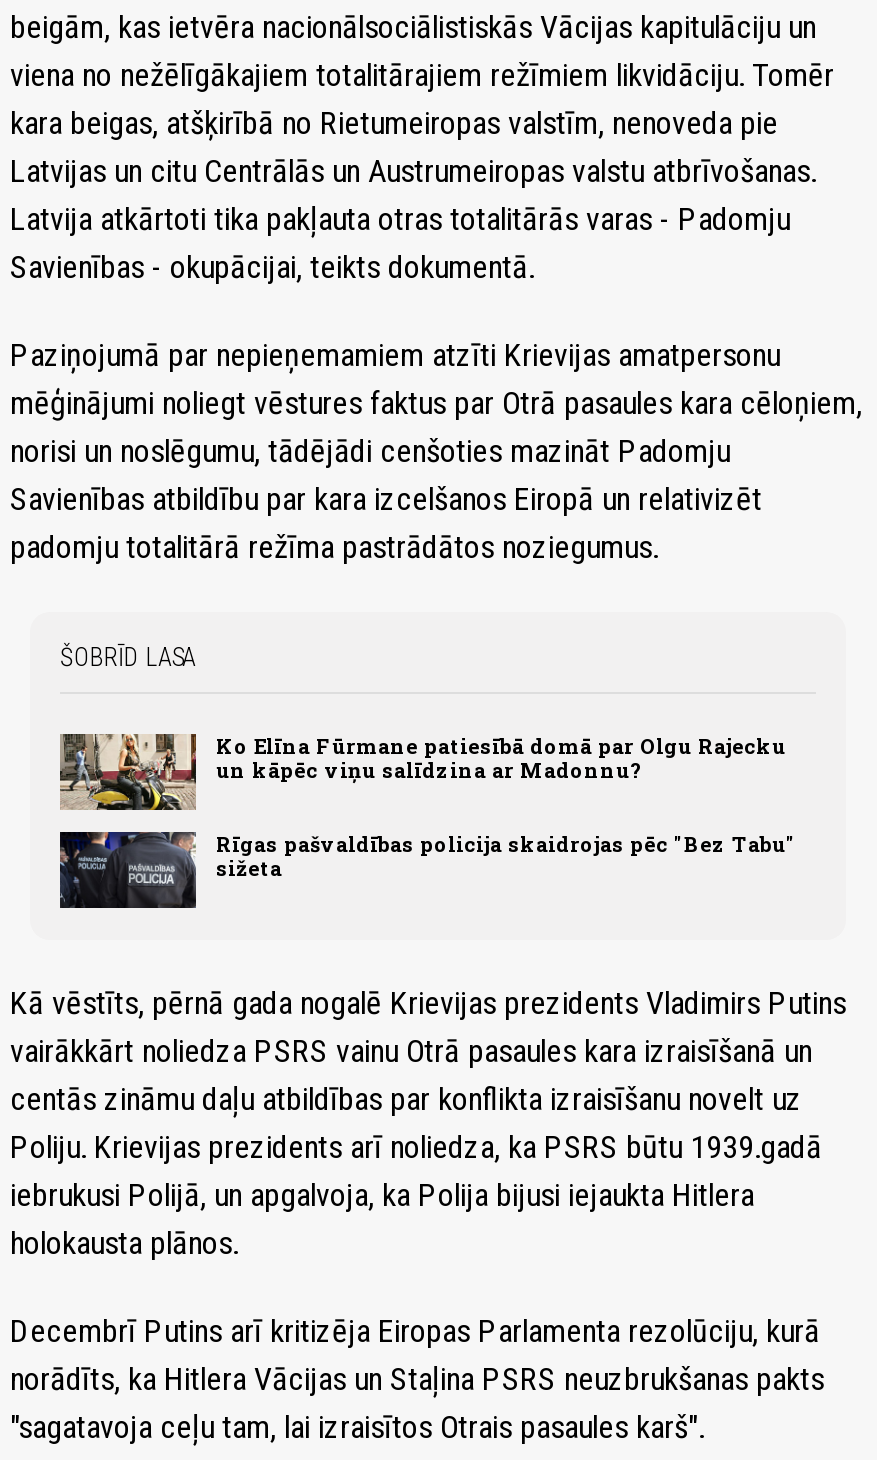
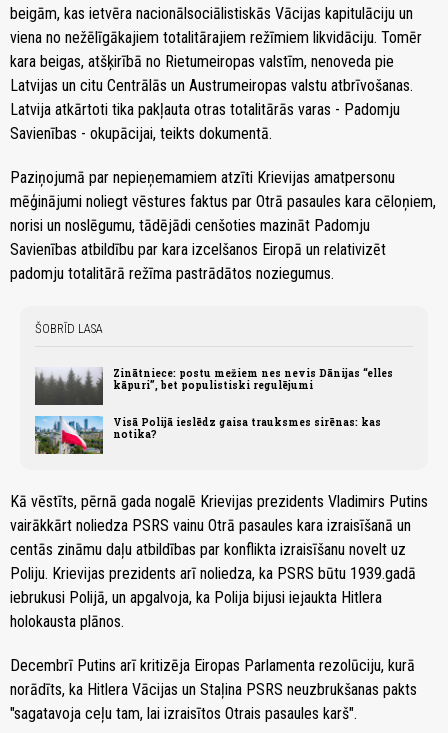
[58,731,786,810] [image] | Ko Elīna Fūrmane patiesībā domā par Olgu Rajecku | un kāpēc viņu salīdzina ar Madonnu? -> [35,366,393,406] [image] | Zinātniece: postu mežiem nes nevis Dānijas “elles | kāpuri”, bet populistiski regulējumi
[58,830,796,910] [image] | Rīgas pašvaldības policija skaidrojas pēc "Bez Tabu" | sižeta -> [34,415,381,455] [image] | Visā Polijā ieslēdz gaisa trauksmes sirēnas: kas | notika?

